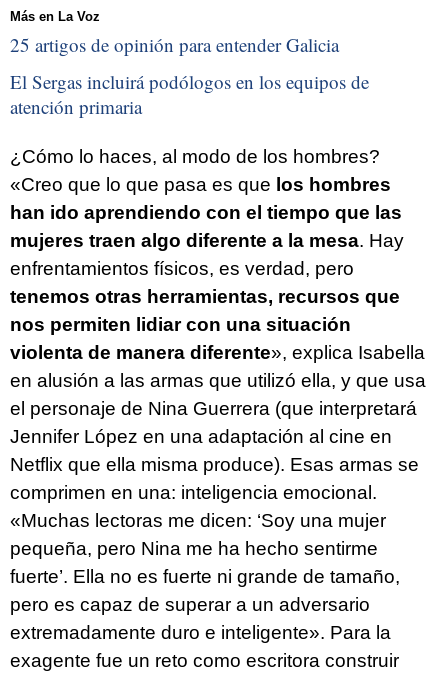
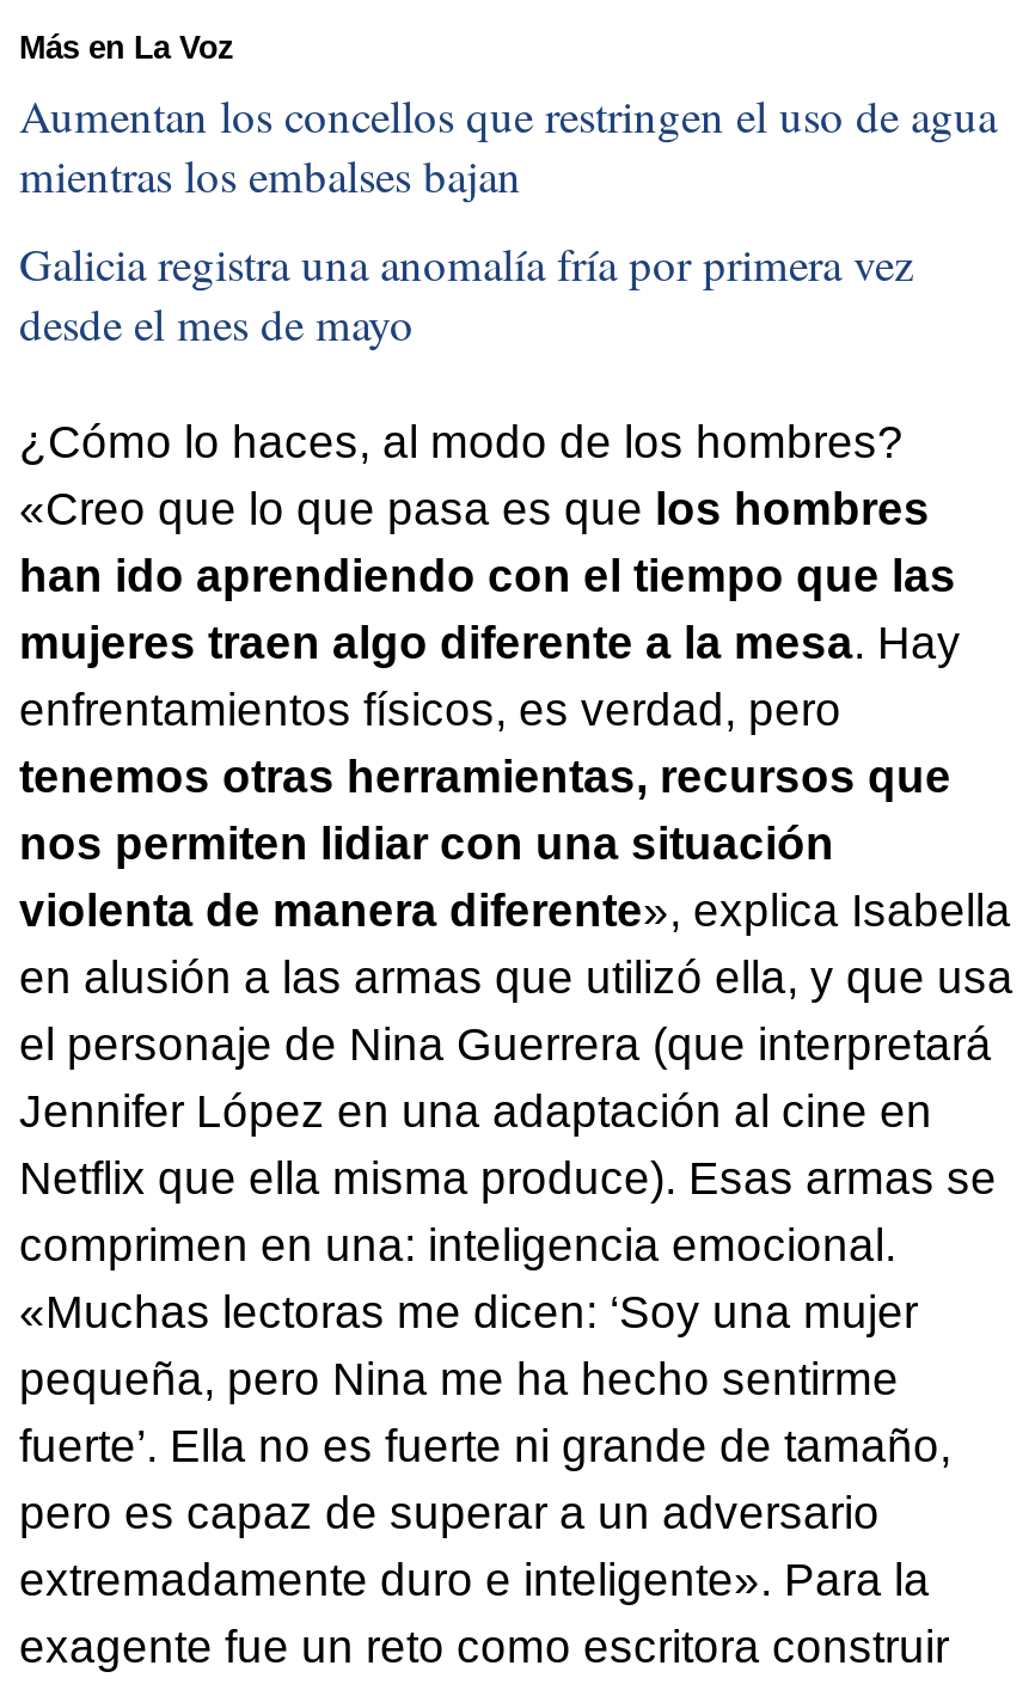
[10,32,339,57] 25 artigos de opinión para entender Galicia -> [19,84,997,204] Aumentan los concellos que restringen el uso de agua | mientras los embalses bajan
[10,69,369,119] El Sergas incluirá podólogos en los equipos de | atención primaria -> [19,234,913,353] Galicia registra una anomalía fría por primera vez | desde el mes de mayo

